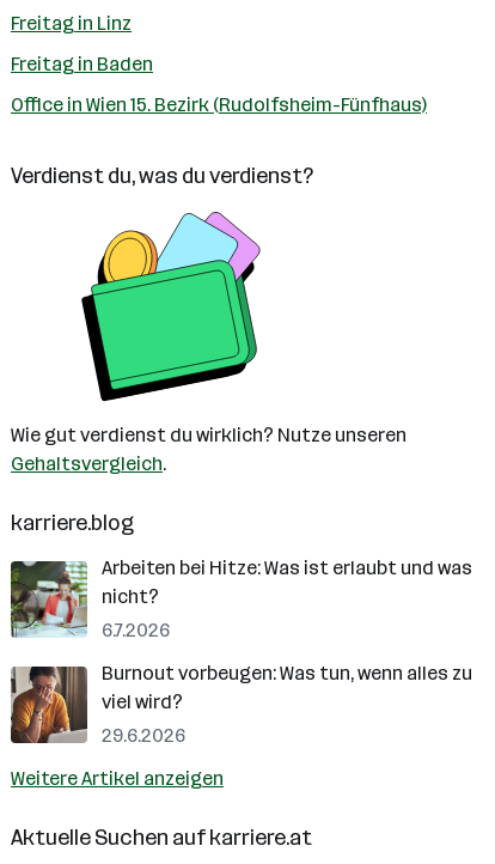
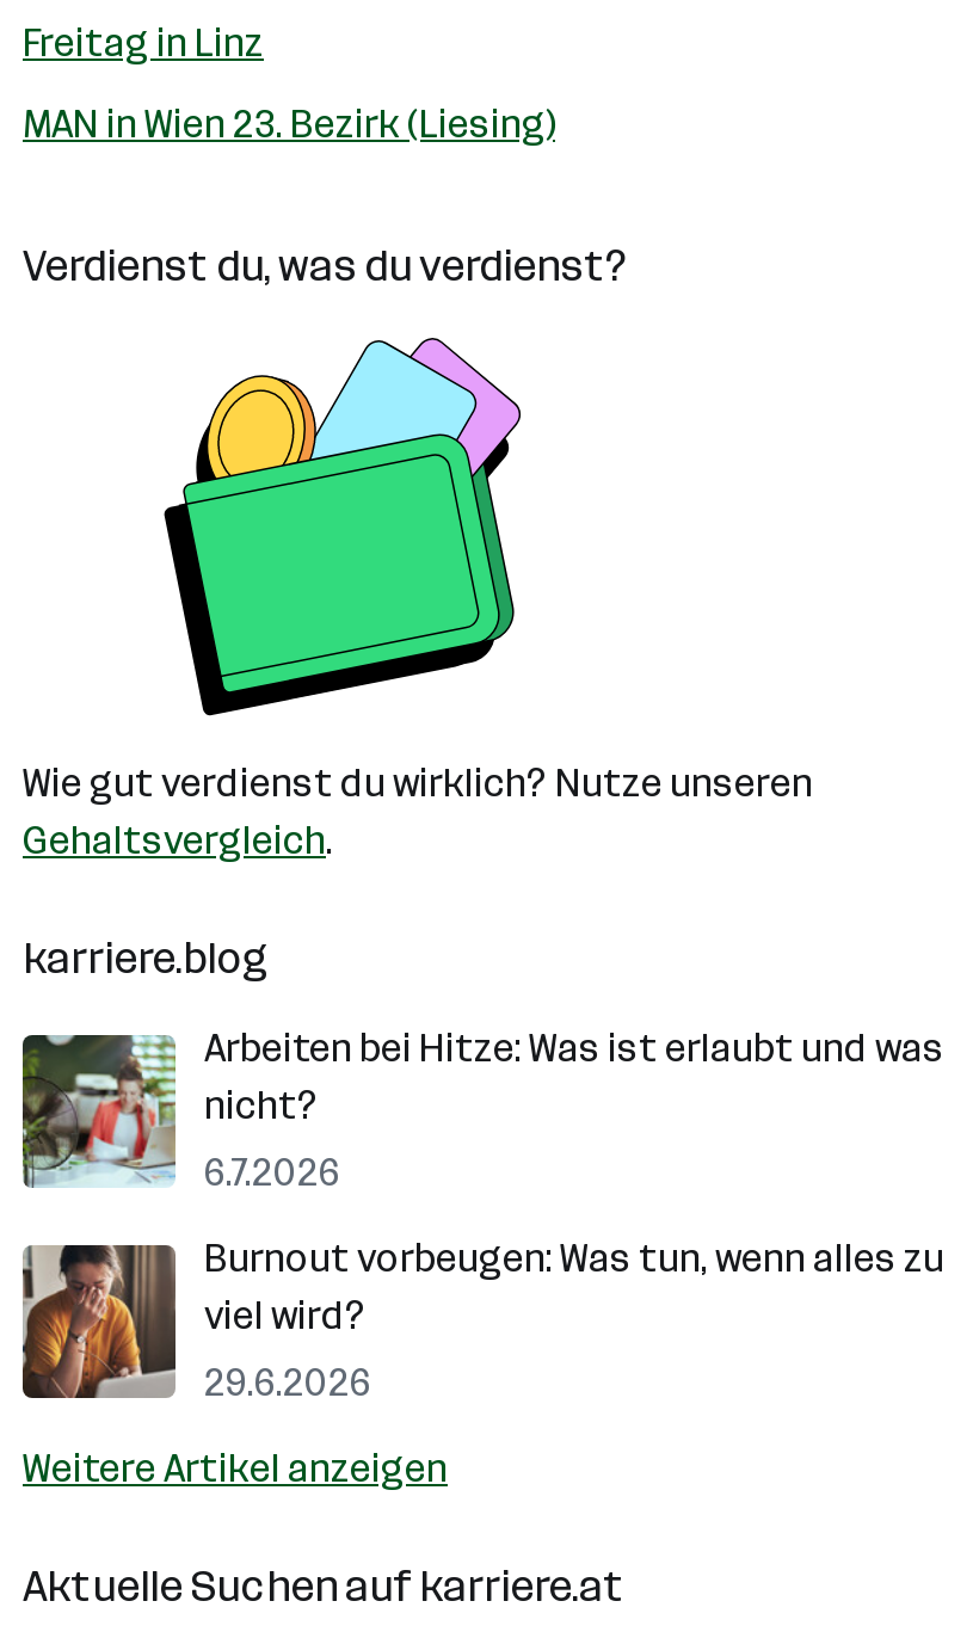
[11,53,427,116] Freitag in Baden | Office in Wien 15. Bezirk (Rudolfsheim-Fünfhaus) -> [23,101,555,147] MAN in Wien 23. Bezirk (Liesing)

